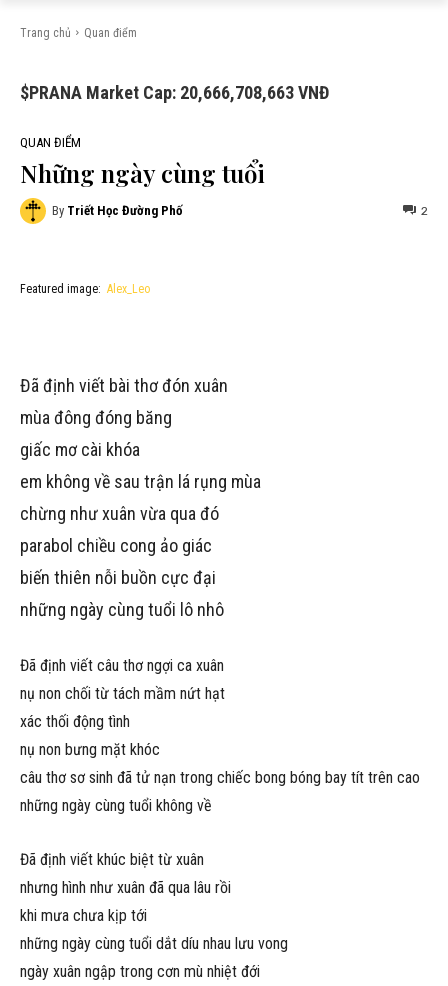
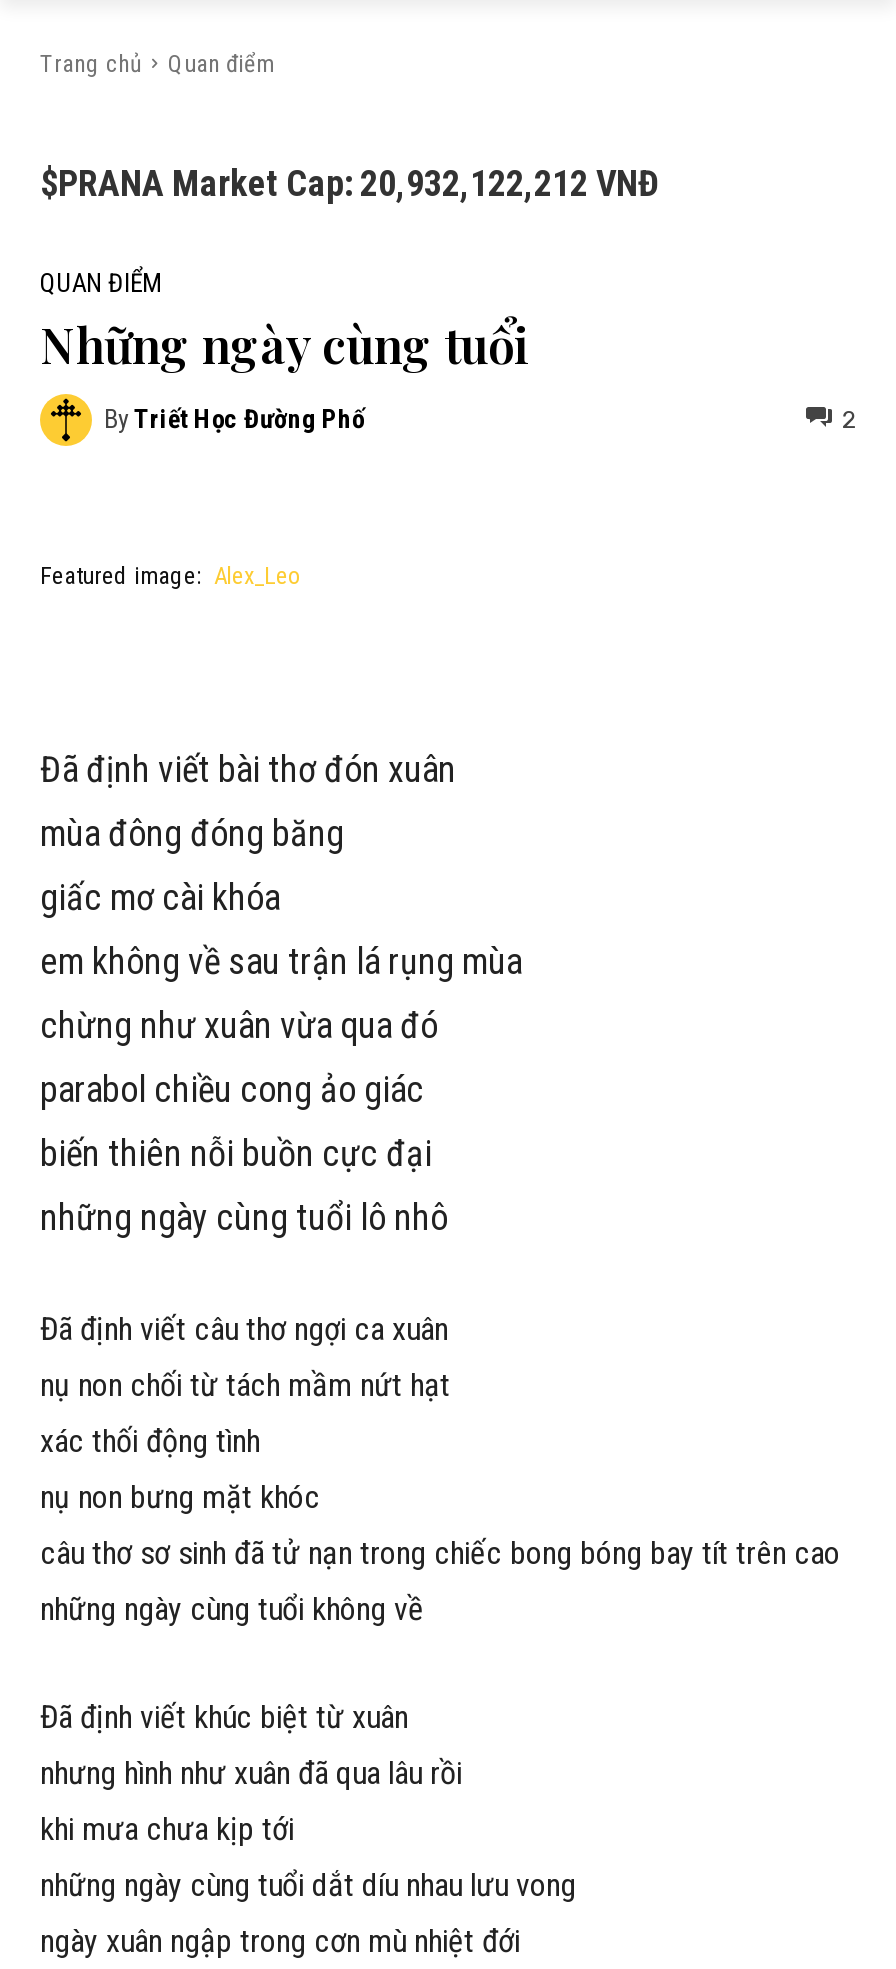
[20,82,329,103] $PRANA Market Cap: 20,666,708,663 VNĐ -> [40,162,658,204] $PRANA Market Cap: 20,932,122,212 VNĐ

